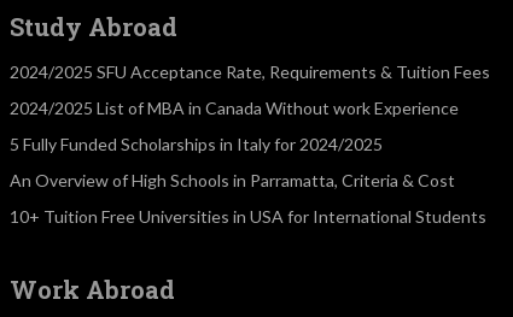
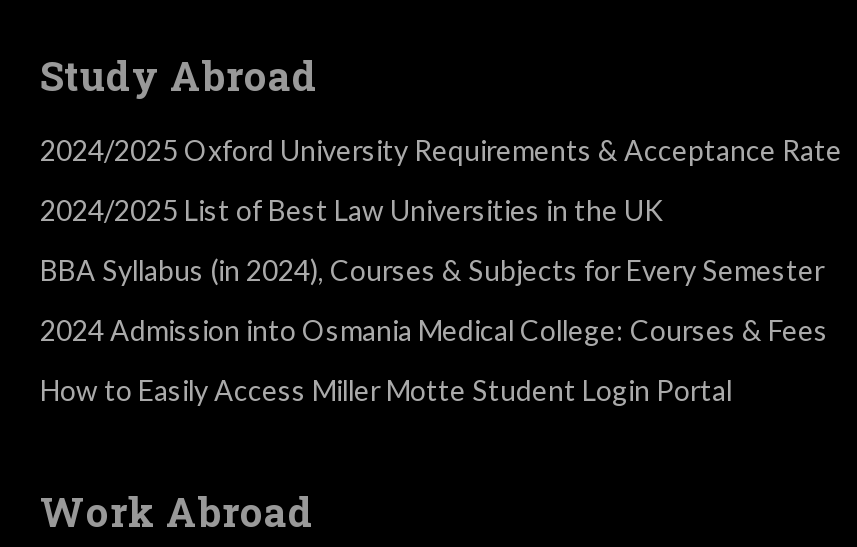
[10,61,490,82] 2024/2025 SFU Acceptance Rate, Requirements & Tuition Fees -> [40,133,842,167] 2024/2025 Oxford University Requirements & Acceptance Rate
[10,98,459,118] 2024/2025 List of MBA in Canada Without work Experience -> [40,193,664,227] 2024/2025 List of Best Law Universities in the UK
[10,134,383,154] 5 Fully Funded Scholarships in Italy for 2024/2025 -> [40,253,824,287] BBA Syllabus (in 2024), Courses & Subjects for Every Semester
[10,170,455,190] An Overview of High Schools in Parramatta, Criteria & Cost -> [40,313,828,347] 2024 Admission into Osmania Medical College: Courses & Fees
[10,206,486,227] 10+ Tuition Free Universities in USA for International Students -> [40,373,732,407] How to Easily Access Miller Motte Student Login Portal

